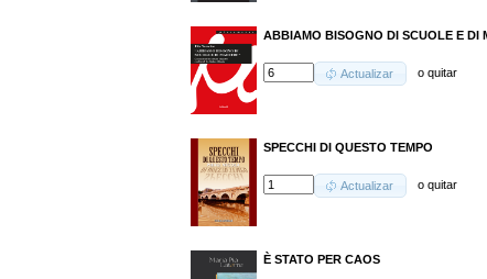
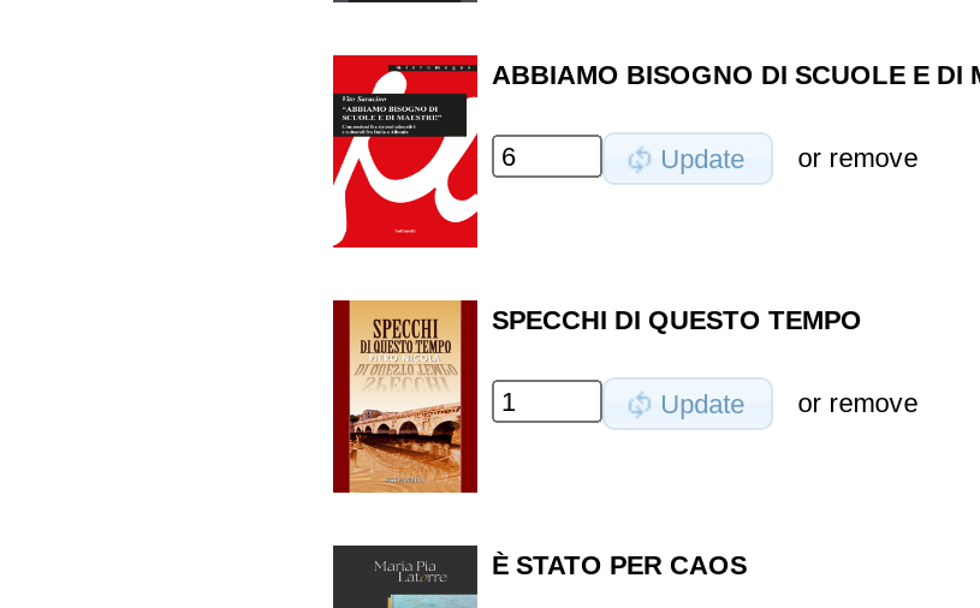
[341,66,457,80] Actualizar | o quitar -> [660,142,918,173] Update | or remove
[341,178,457,192] Actualizar | o quitar -> [660,387,918,418] Update | or remove

